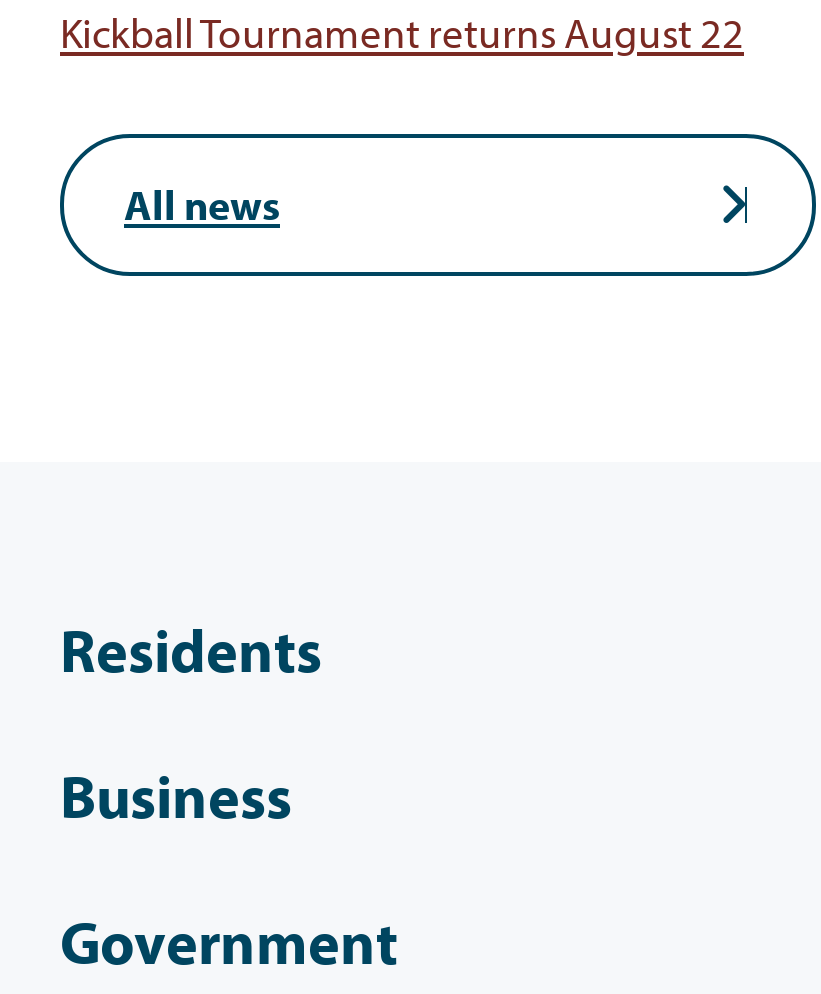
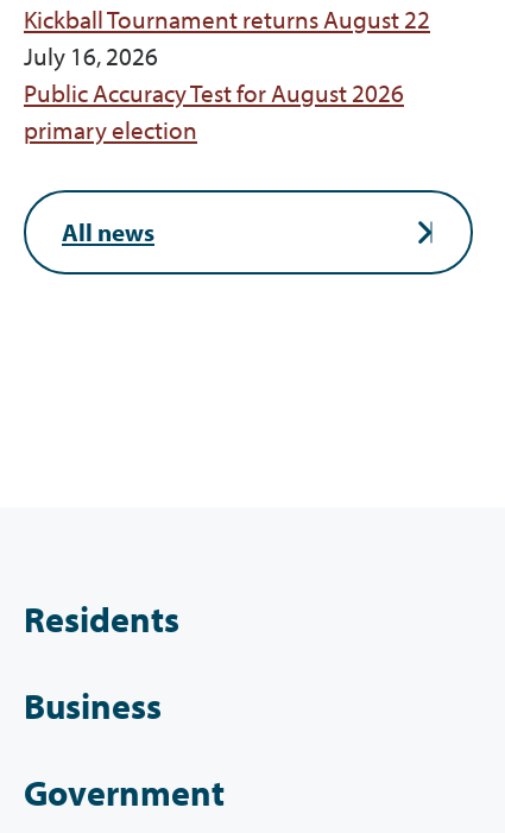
none -> [24,41,404,145] July 16, 2026 | Public Accuracy Test for August 2026 | primary election

